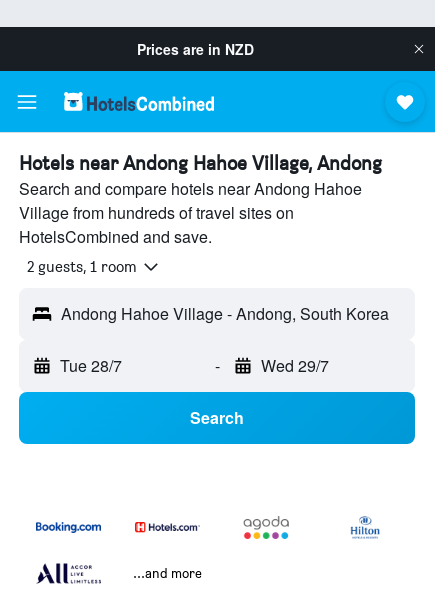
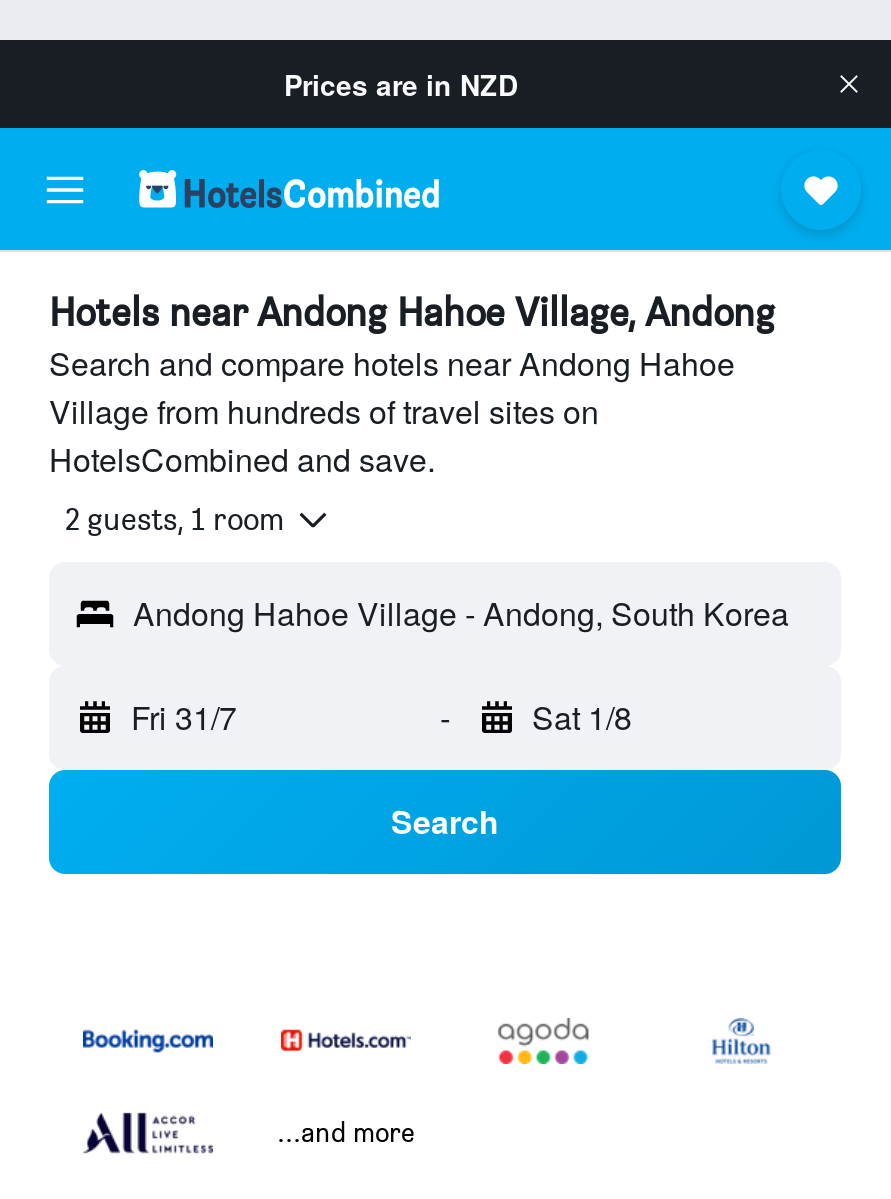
[60,354,122,377] Tue 28/7 -> [131,694,237,740] Fri 31/7
[260,354,328,377] Wed 29/7 -> [532,694,632,740] Sat 1/8

